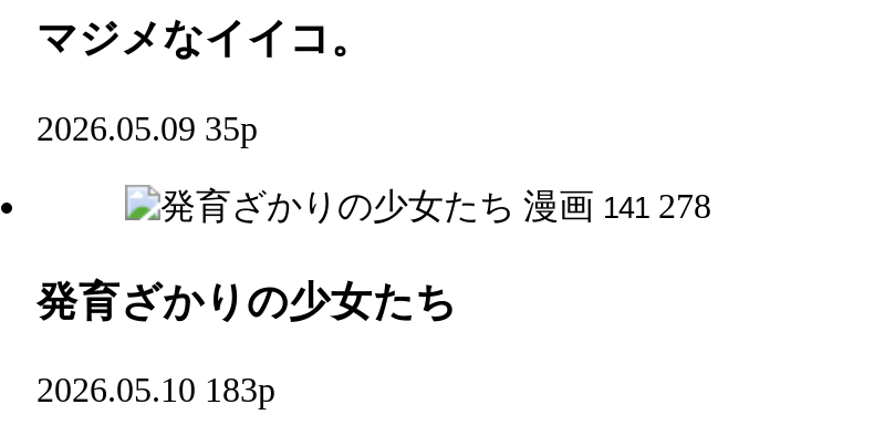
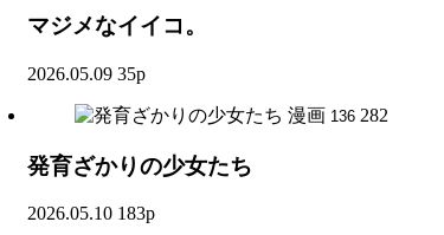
[523,187,711,224] 漫画 141 278 -> [288,105,388,125] 漫画 136 282

